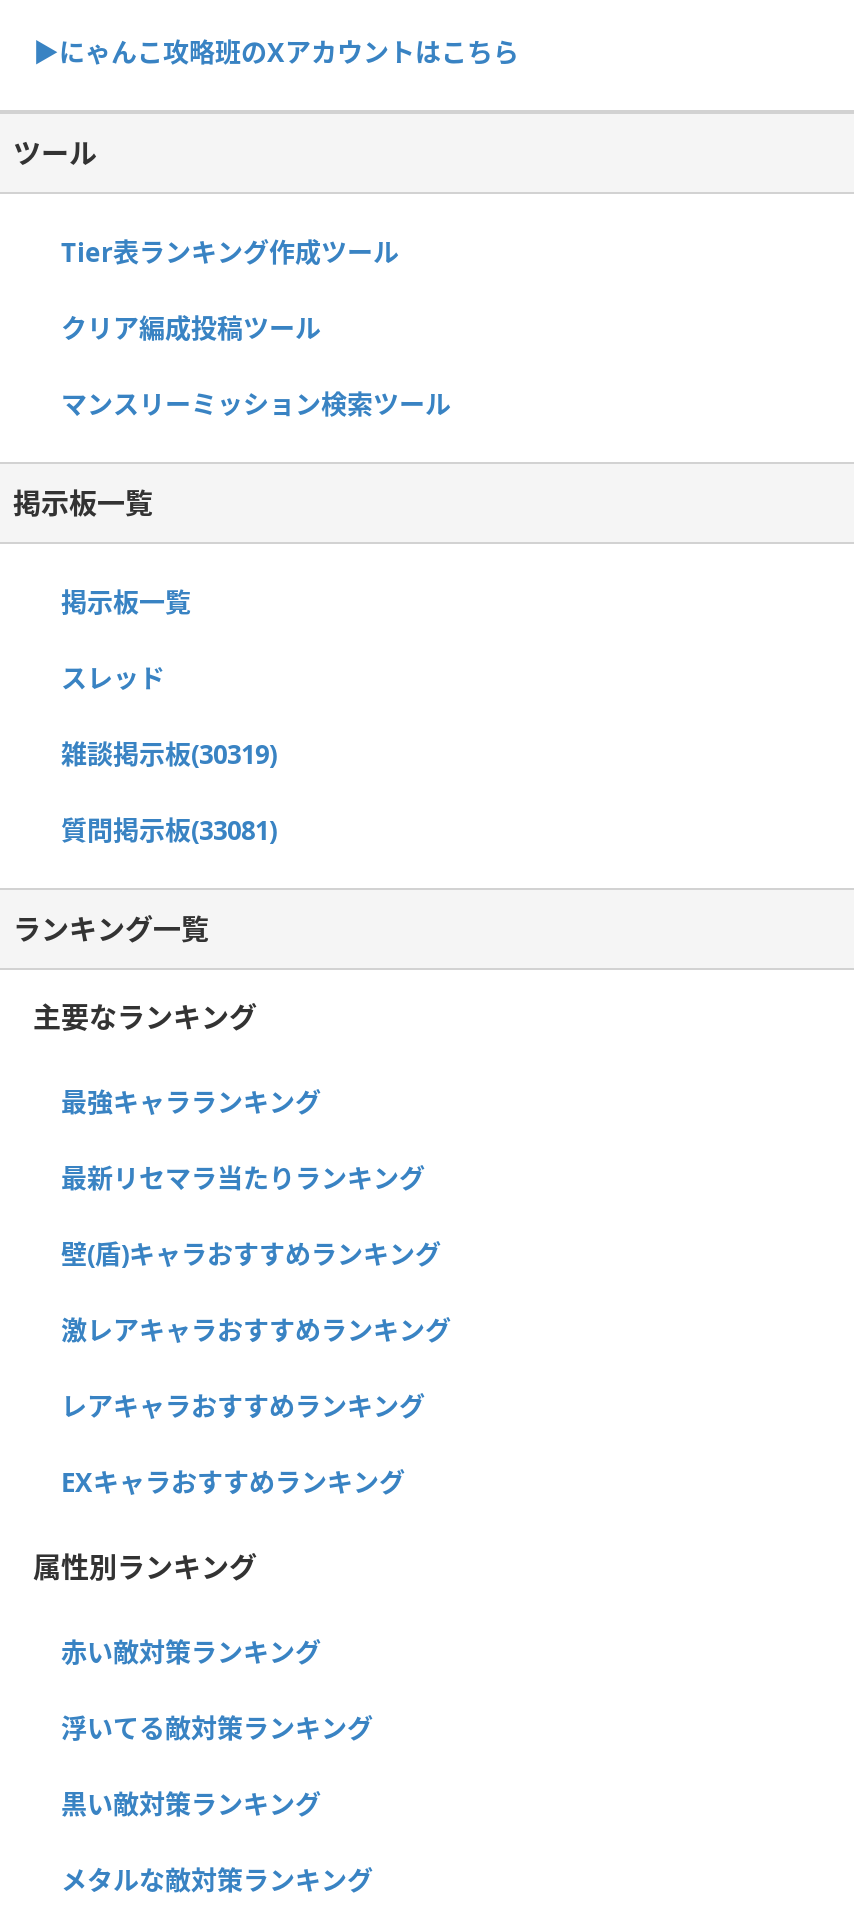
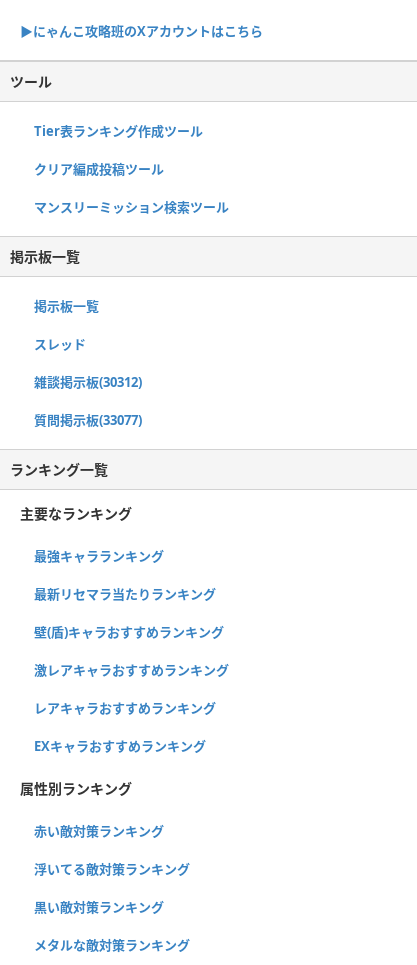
[61,737,277,773] 雑談掲示板(30319) -> [34,373,142,391] 雑談掲示板(30312)
[61,813,277,849] 質問掲示板(33081) -> [34,411,142,429] 質問掲示板(33077)

